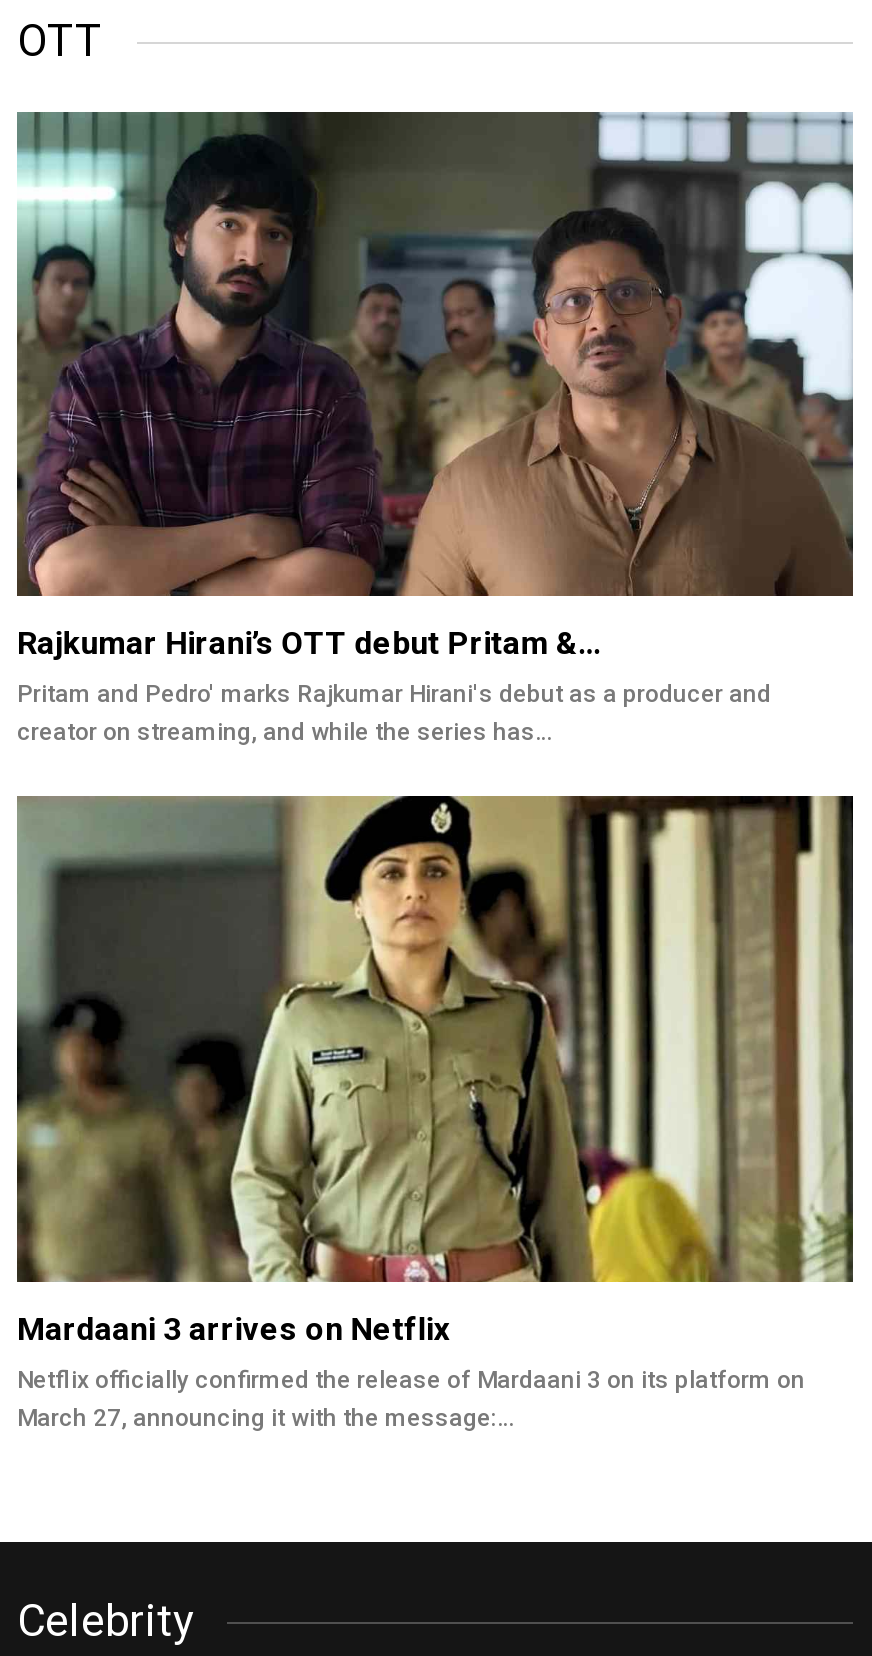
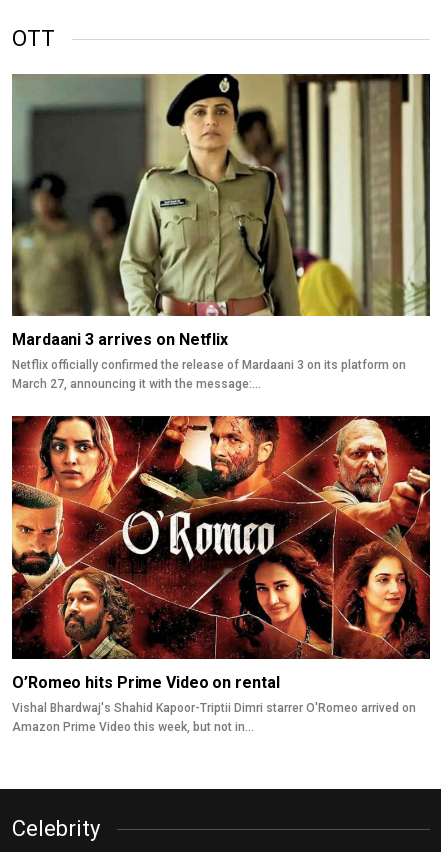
[15,110,853,747] [image] | Rajkumar Hirani’s OTT debut Pritam &… | Pritam and Pedro' marks Rajkumar Hirani's debut as a producer and | creator on streaming, and while the series has… -> none
moved [15,792,855,1432] -> [11,72,431,391]: [image] | Mardaani 3 arrives on Netflix | Netflix officially confirmed the release of Mardaani 3 on its platform on | March 27, announcing it with the message:…
none -> [11,415,431,734] [image] | O’Romeo hits Prime Video on rental | Vishal Bhardwaj's Shahid Kapoor-Triptii Dimri starrer O'Romeo arrived on | Amazon Prime Video this week, but not in…

